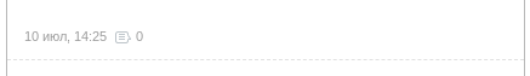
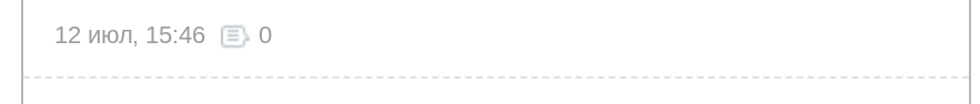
[24,29,107,43] 10 июл, 14:25 -> [54,22,205,48] 12 июл, 15:46

